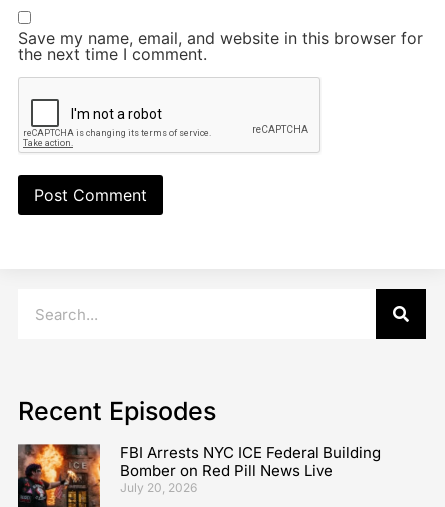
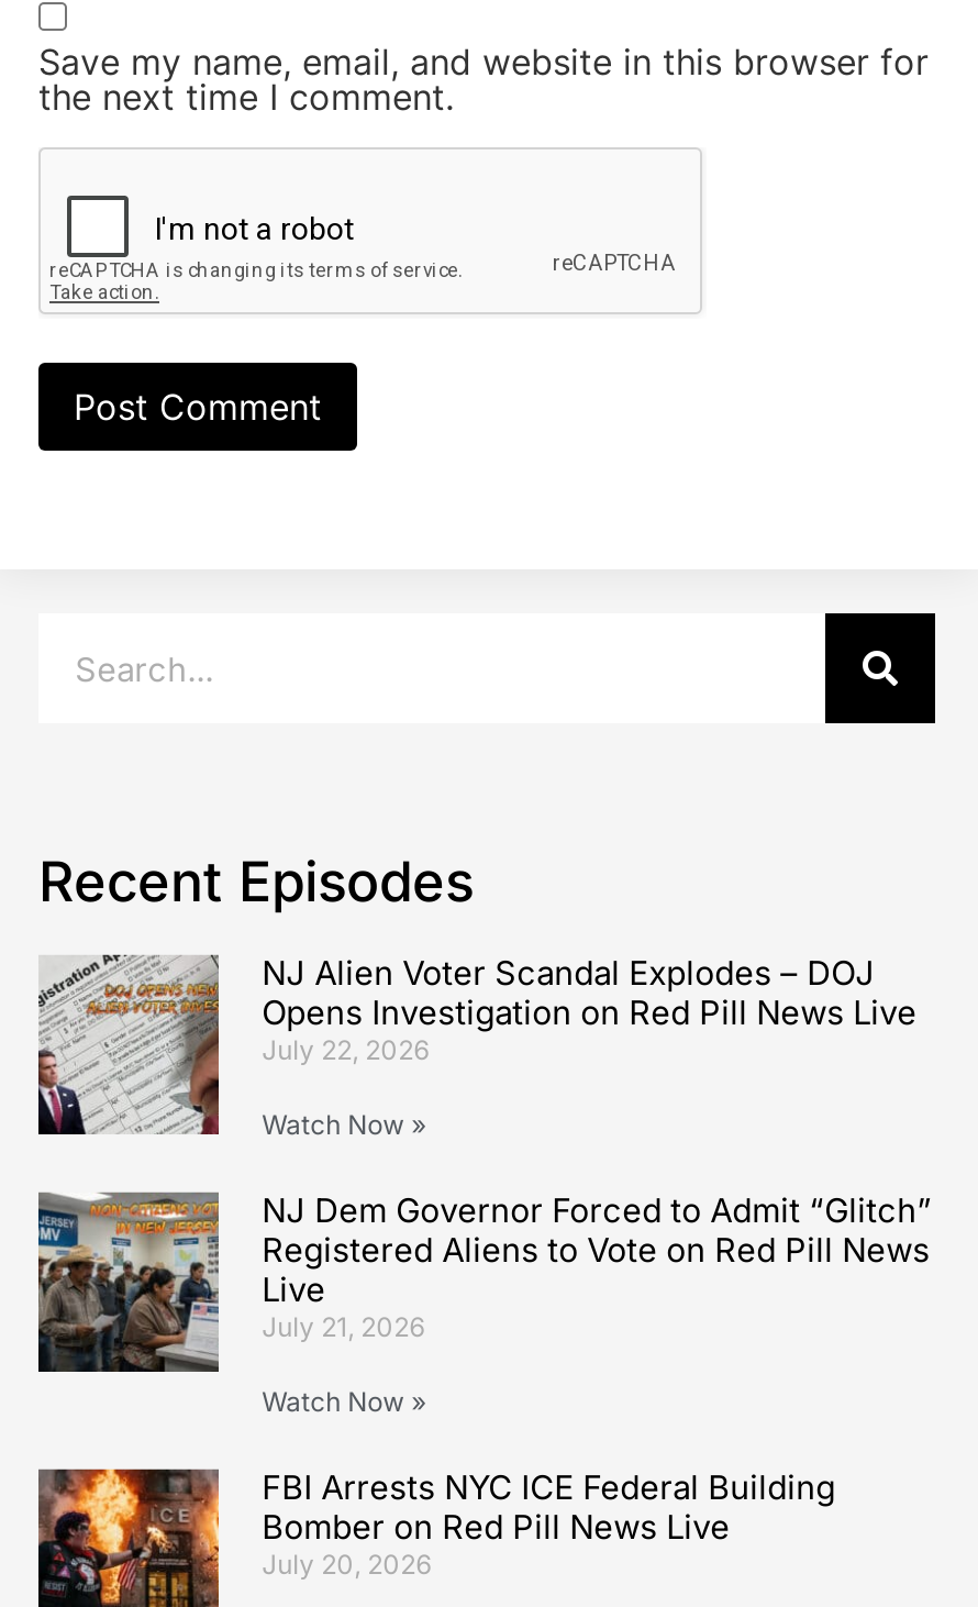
none -> [36,953,932,1419] [image] | NJ Alien Voter Scandal Explodes – DOJ | Opens Investigation on Red Pill News Live | July 22, 2026 | Watch Now » | NJ Dem Governor Forced to Admit “Glitch” | Registered Aliens to Vote on Red Pill News | Live | July 21, 2026 | Watch Now »
none -> [36,1189,219,1374] [image]

